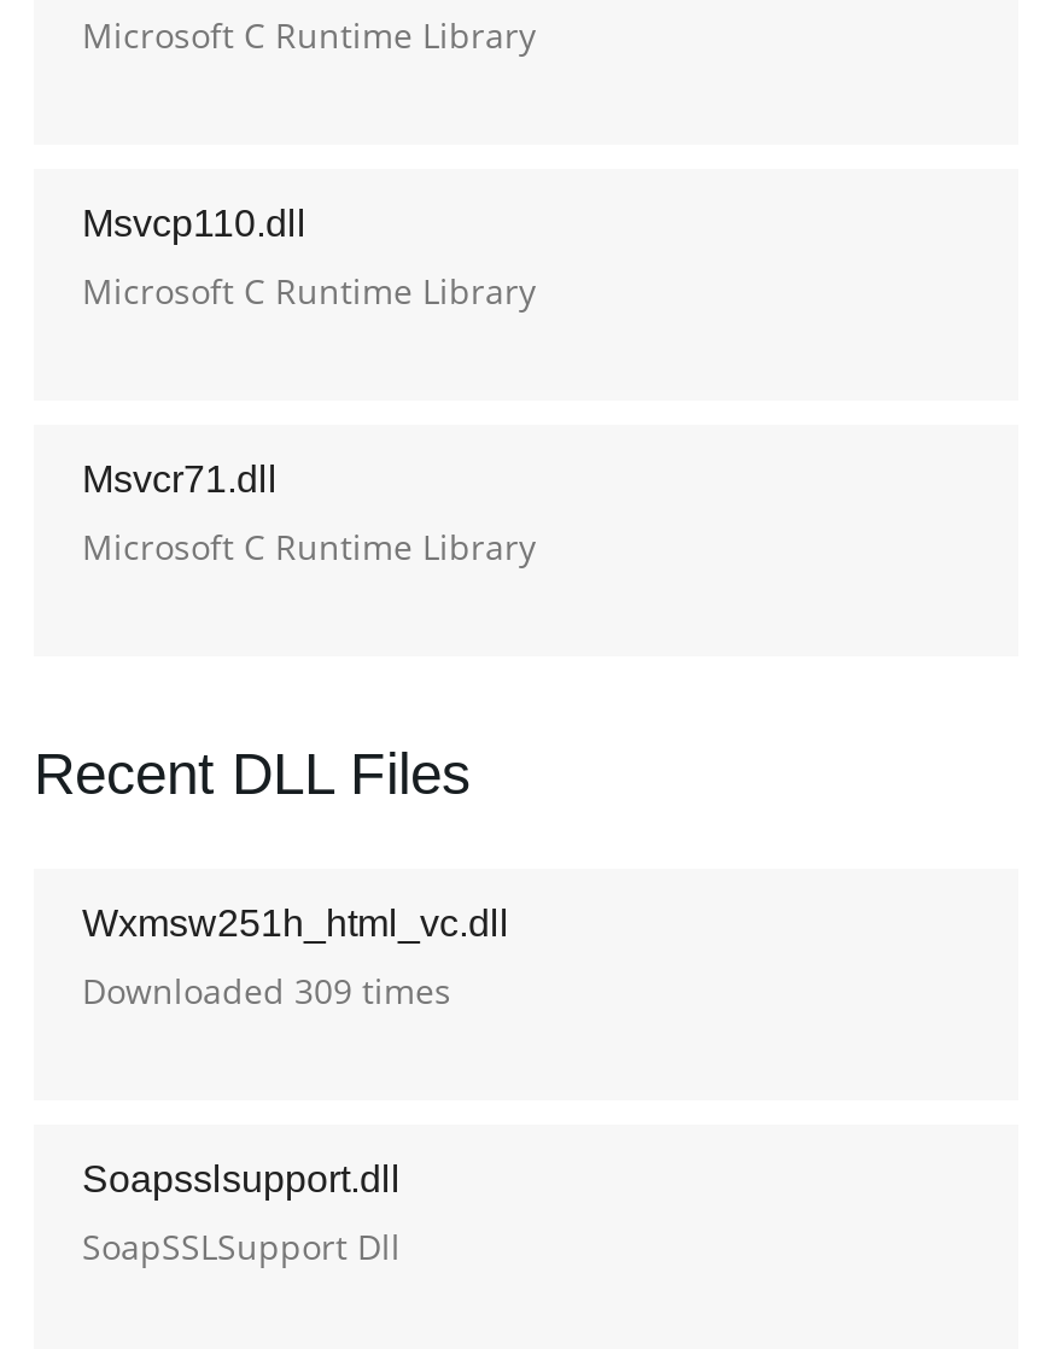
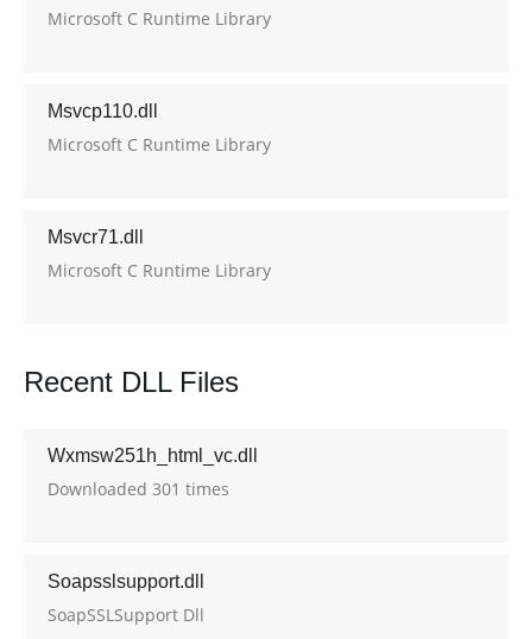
[82,968,451,1014] Downloaded 309 times -> [48,477,229,500] Downloaded 301 times

